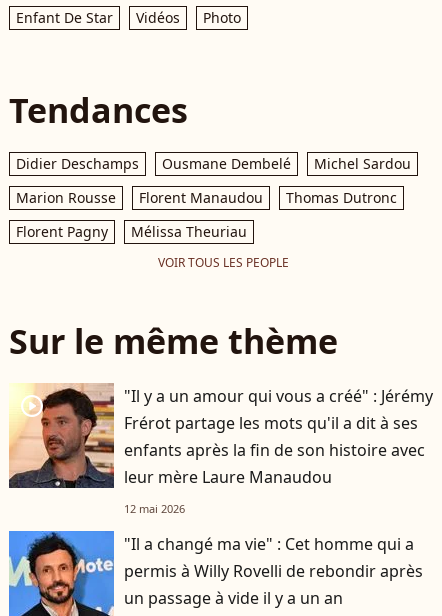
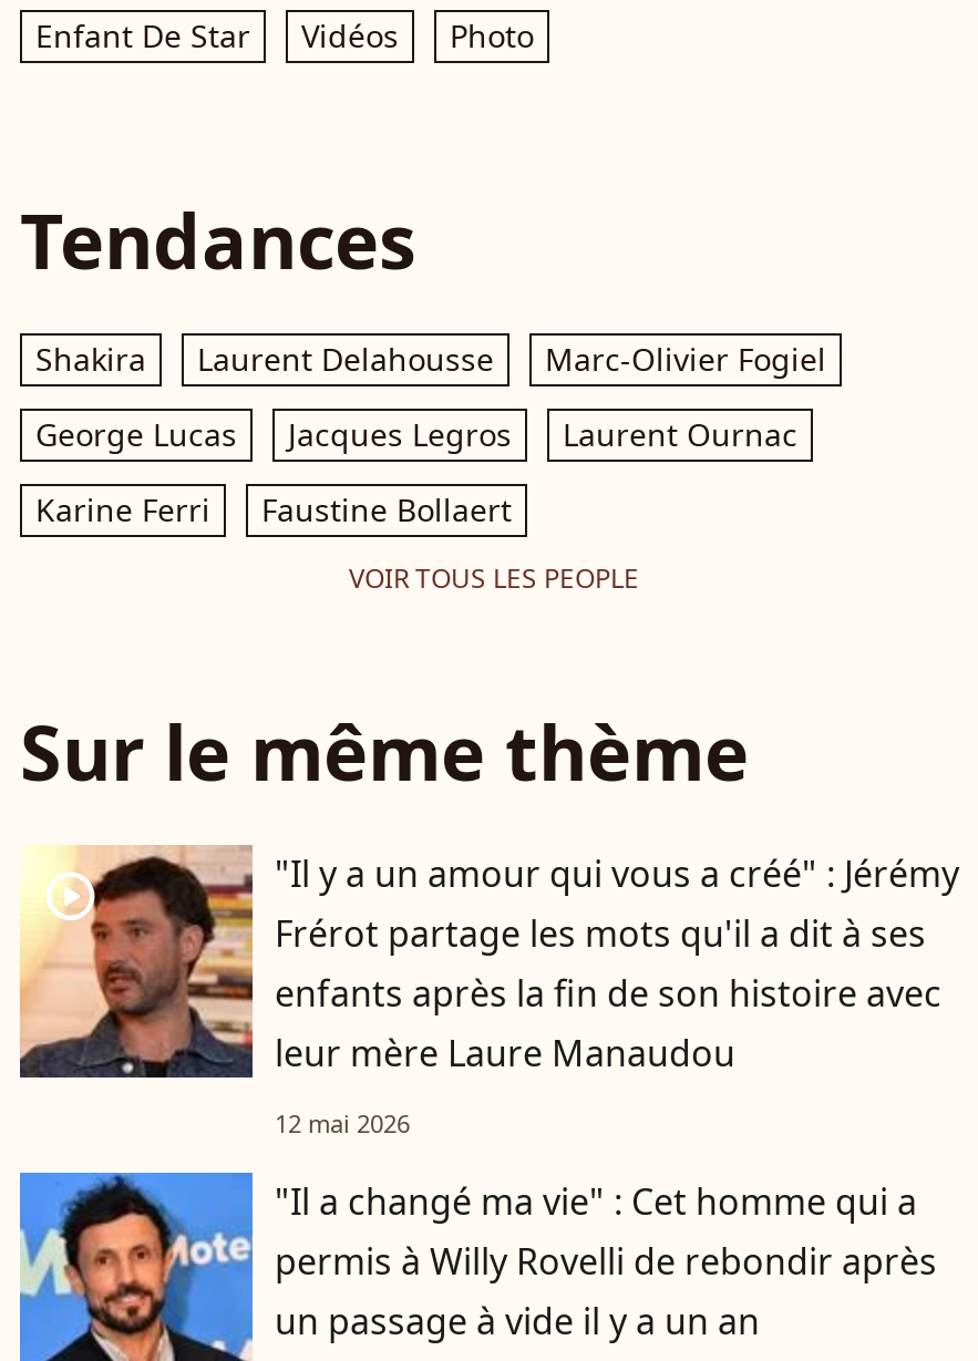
[16,154,411,173] Didier Deschamps | Ousmane Dembelé | Michel Sardou -> [35,338,826,380] Shakira | Laurent Delahousse | Marc-Olivier Fogiel
[16,188,397,207] Marion Rousse | Florent Manaudou | Thomas Dutronc -> [35,414,797,456] George Lucas | Jacques Legros | Laurent Ournac
[16,222,247,241] Florent Pagny | Mélissa Theuriau -> [35,489,512,531] Karine Ferri | Faustine Bollaert

